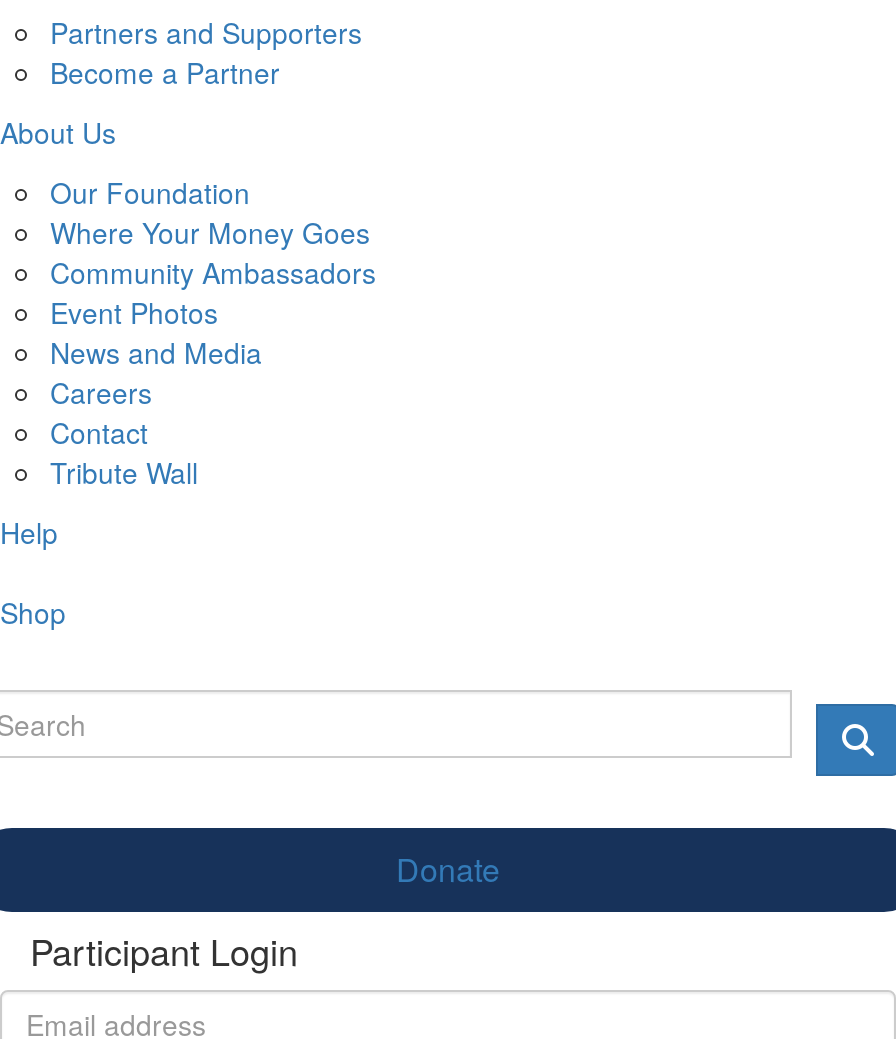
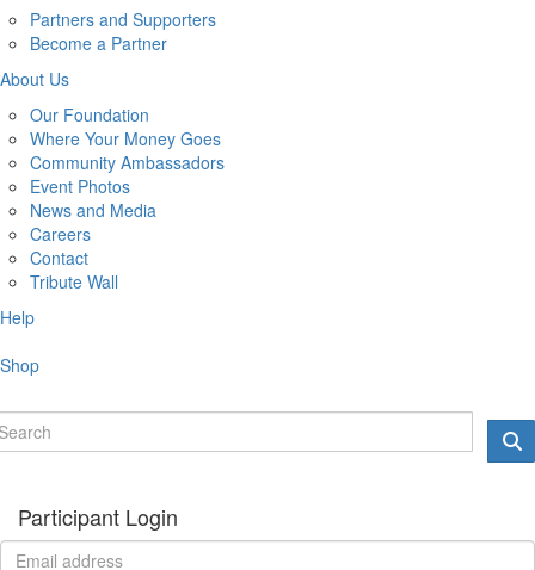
[396,845,500,891] Donate -> none

